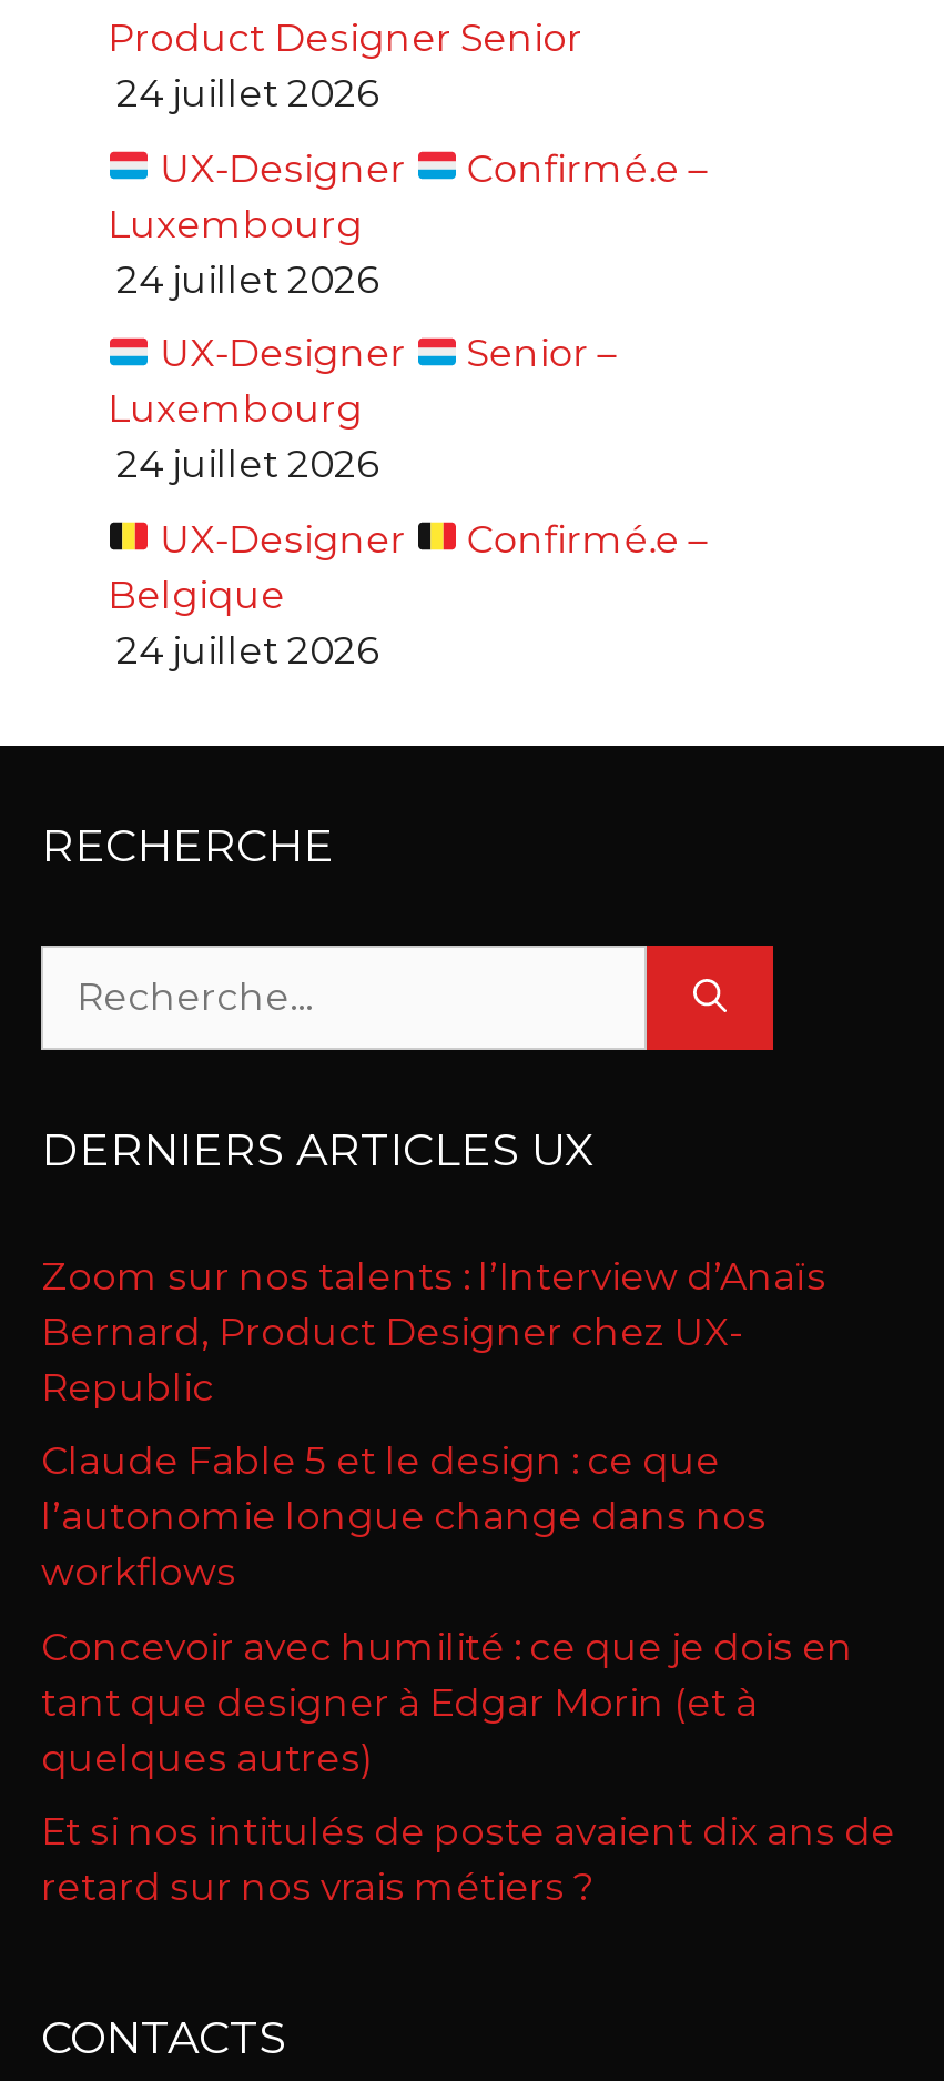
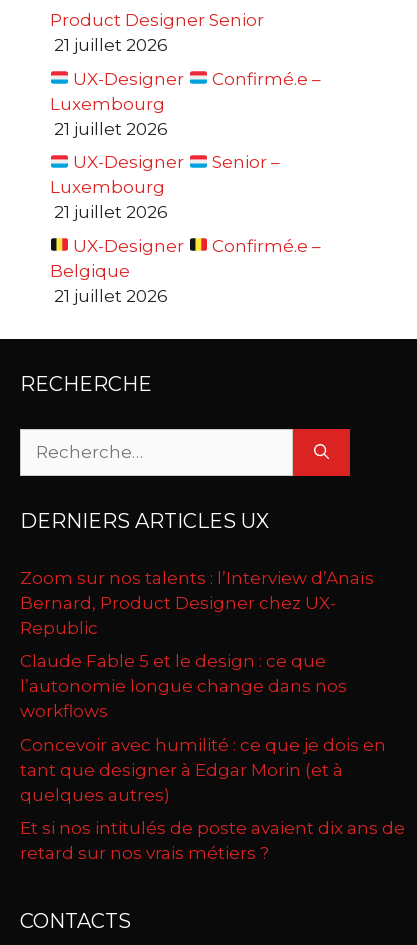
[108,71,380,116] 24 juillet 2026 -> [50,35,168,55] 21 juillet 2026
[108,257,380,301] 24 juillet 2026 -> [50,119,168,139] 21 juillet 2026
[108,442,380,487] 24 juillet 2026 -> [50,202,168,222] 21 juillet 2026
[108,628,380,672] 24 juillet 2026 -> [50,286,168,306] 21 juillet 2026

